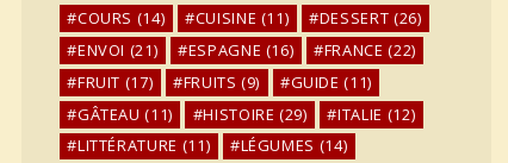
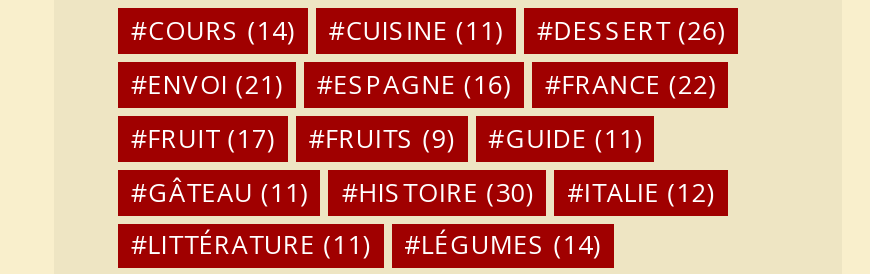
[77,103,415,124] GÂTEAU (11) HISTOIRE (29) ITALIE (12) -> [148,173,714,209] GÂTEAU (11) HISTOIRE (30) ITALIE (12)

